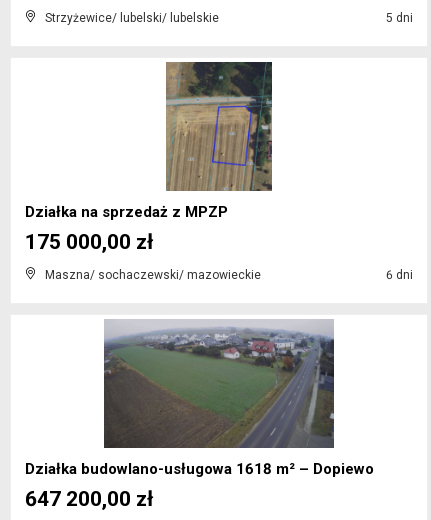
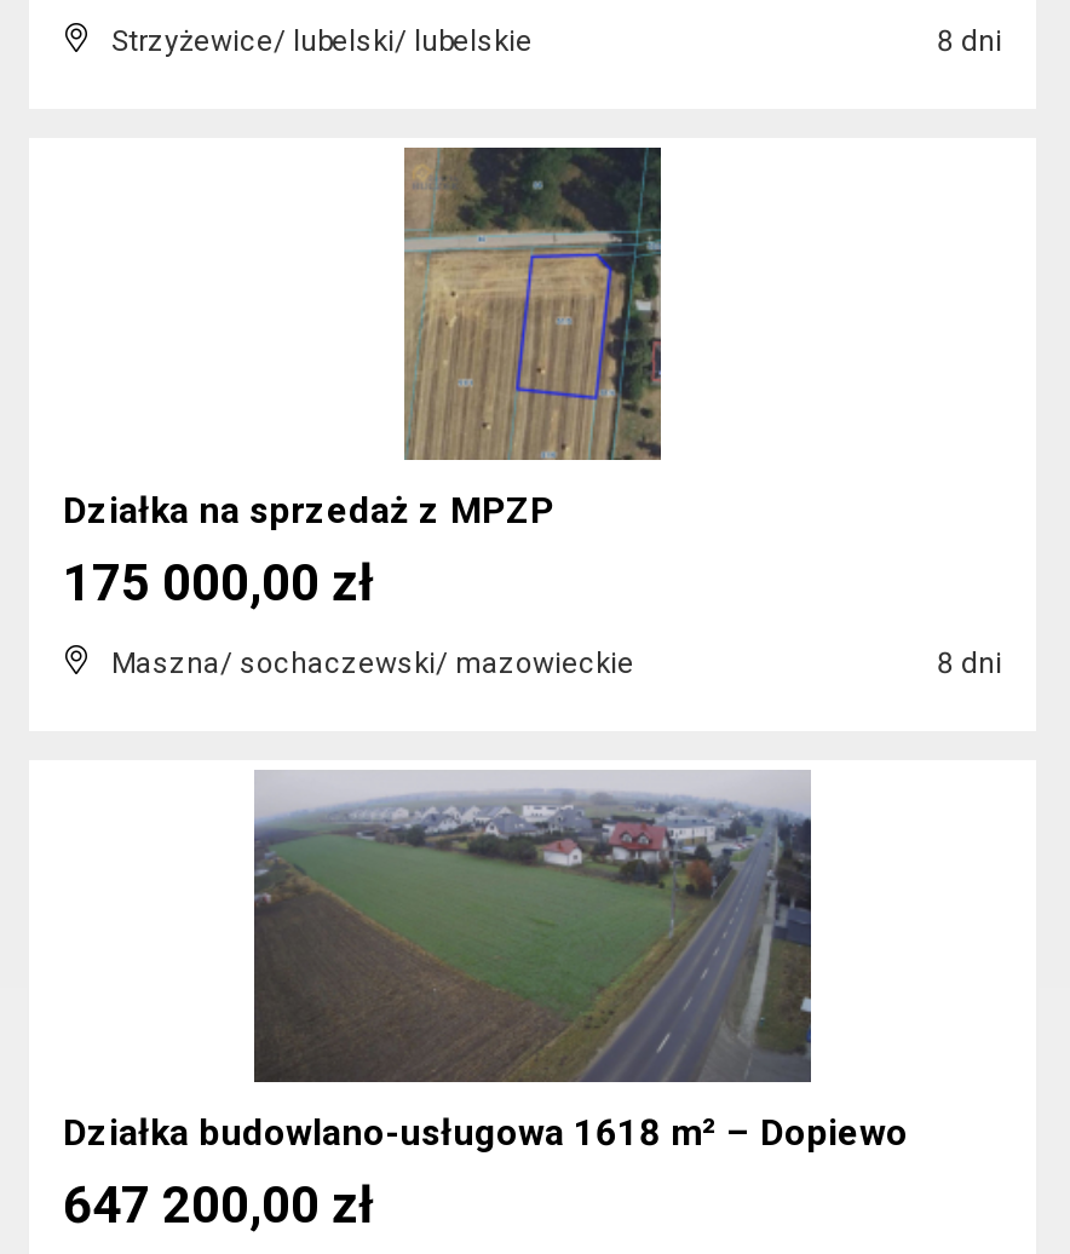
[383,11,413,25] 5 dni -> [930,24,1002,58] 8 dni
[383,268,413,282] 6 dni -> [930,646,1002,680] 8 dni

